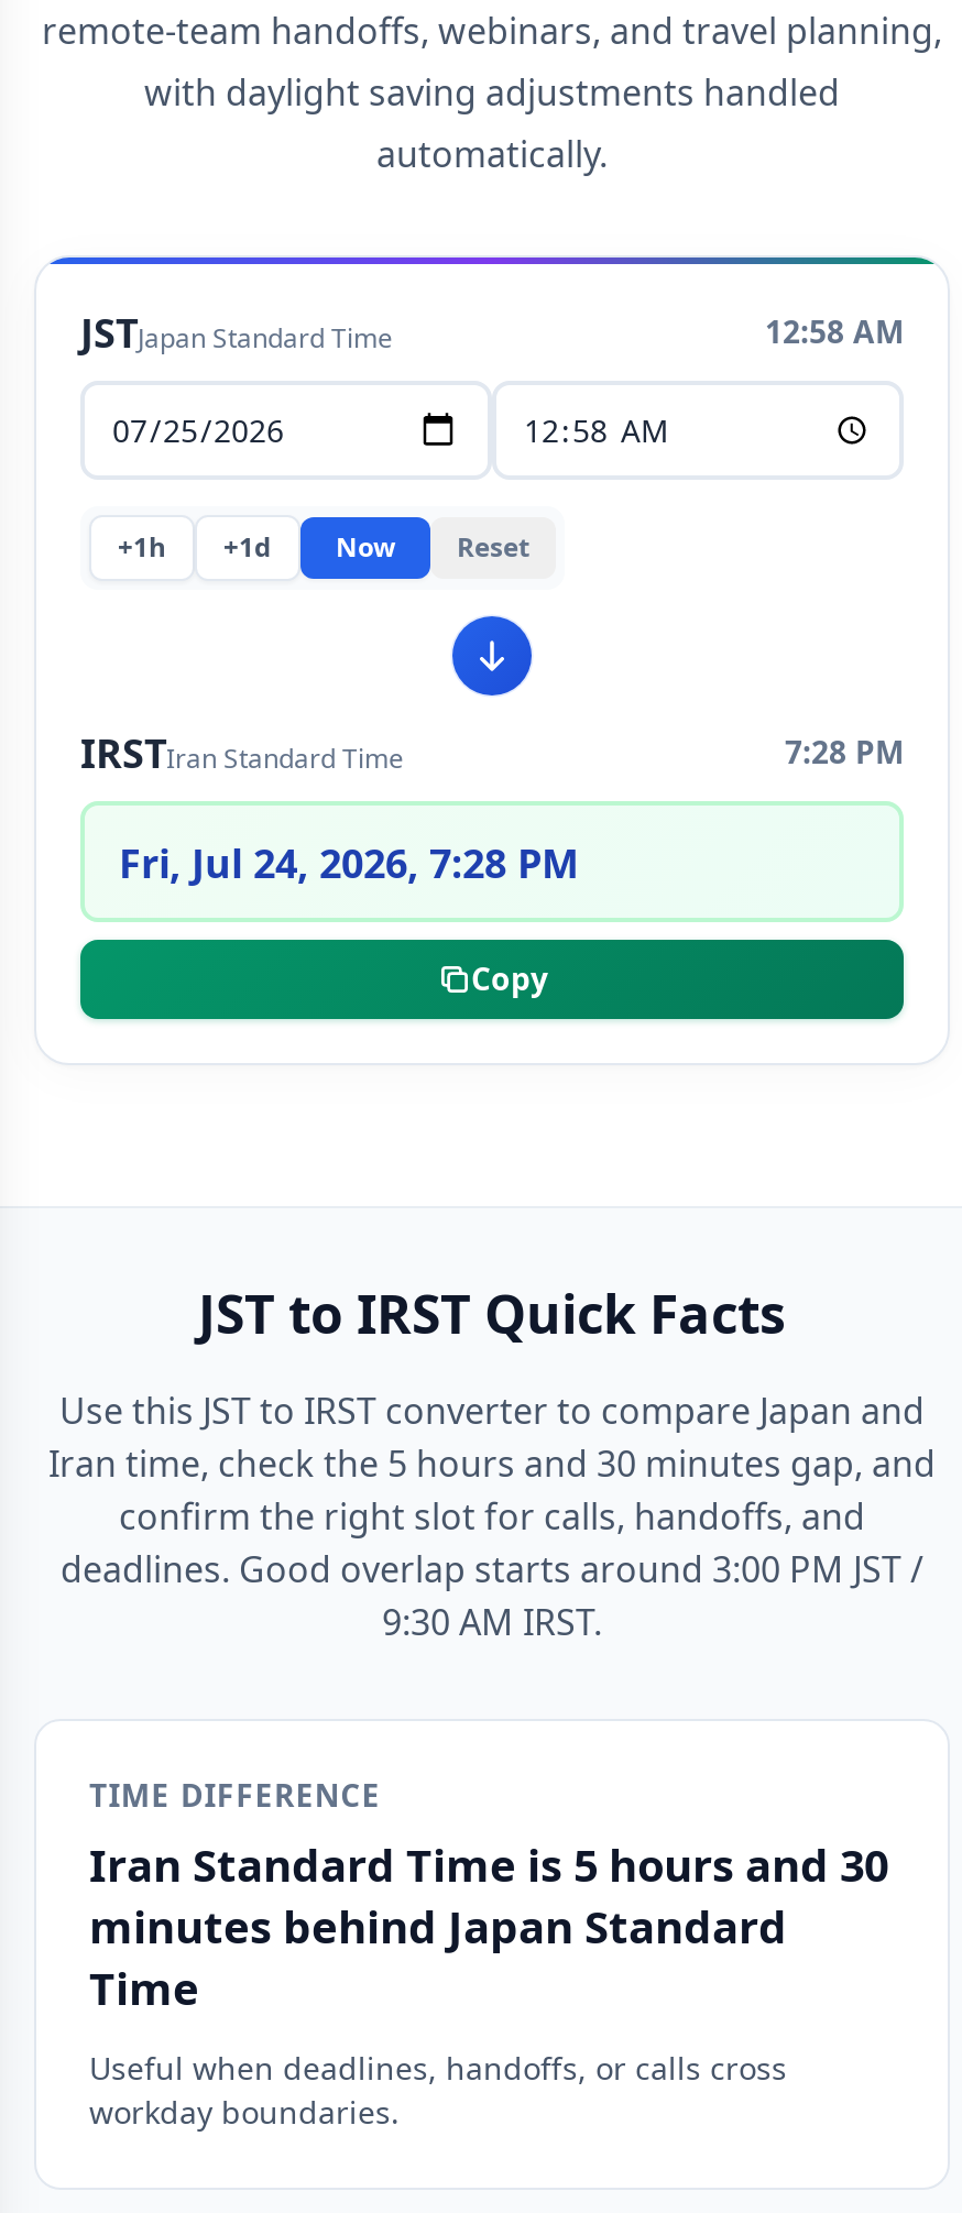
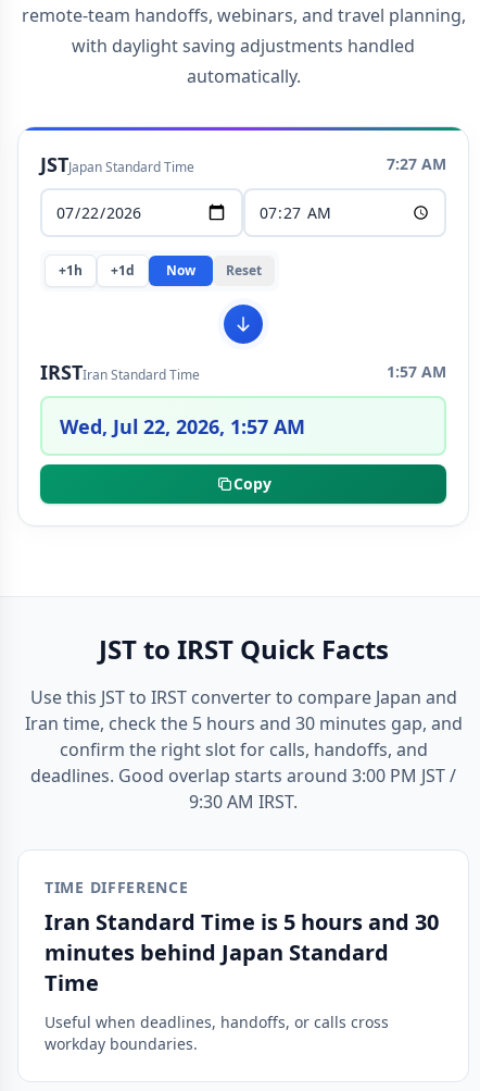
[765,310,904,352] 12:58 AM -> [387,153,446,174] 7:27 AM
[785,731,904,773] 7:28 PM -> [387,361,446,382] 1:57 AM
[119,835,579,888] Fri, Jul 24, 2026, 7:28 PM -> [59,413,305,439] Wed, Jul 22, 2026, 1:57 AM

